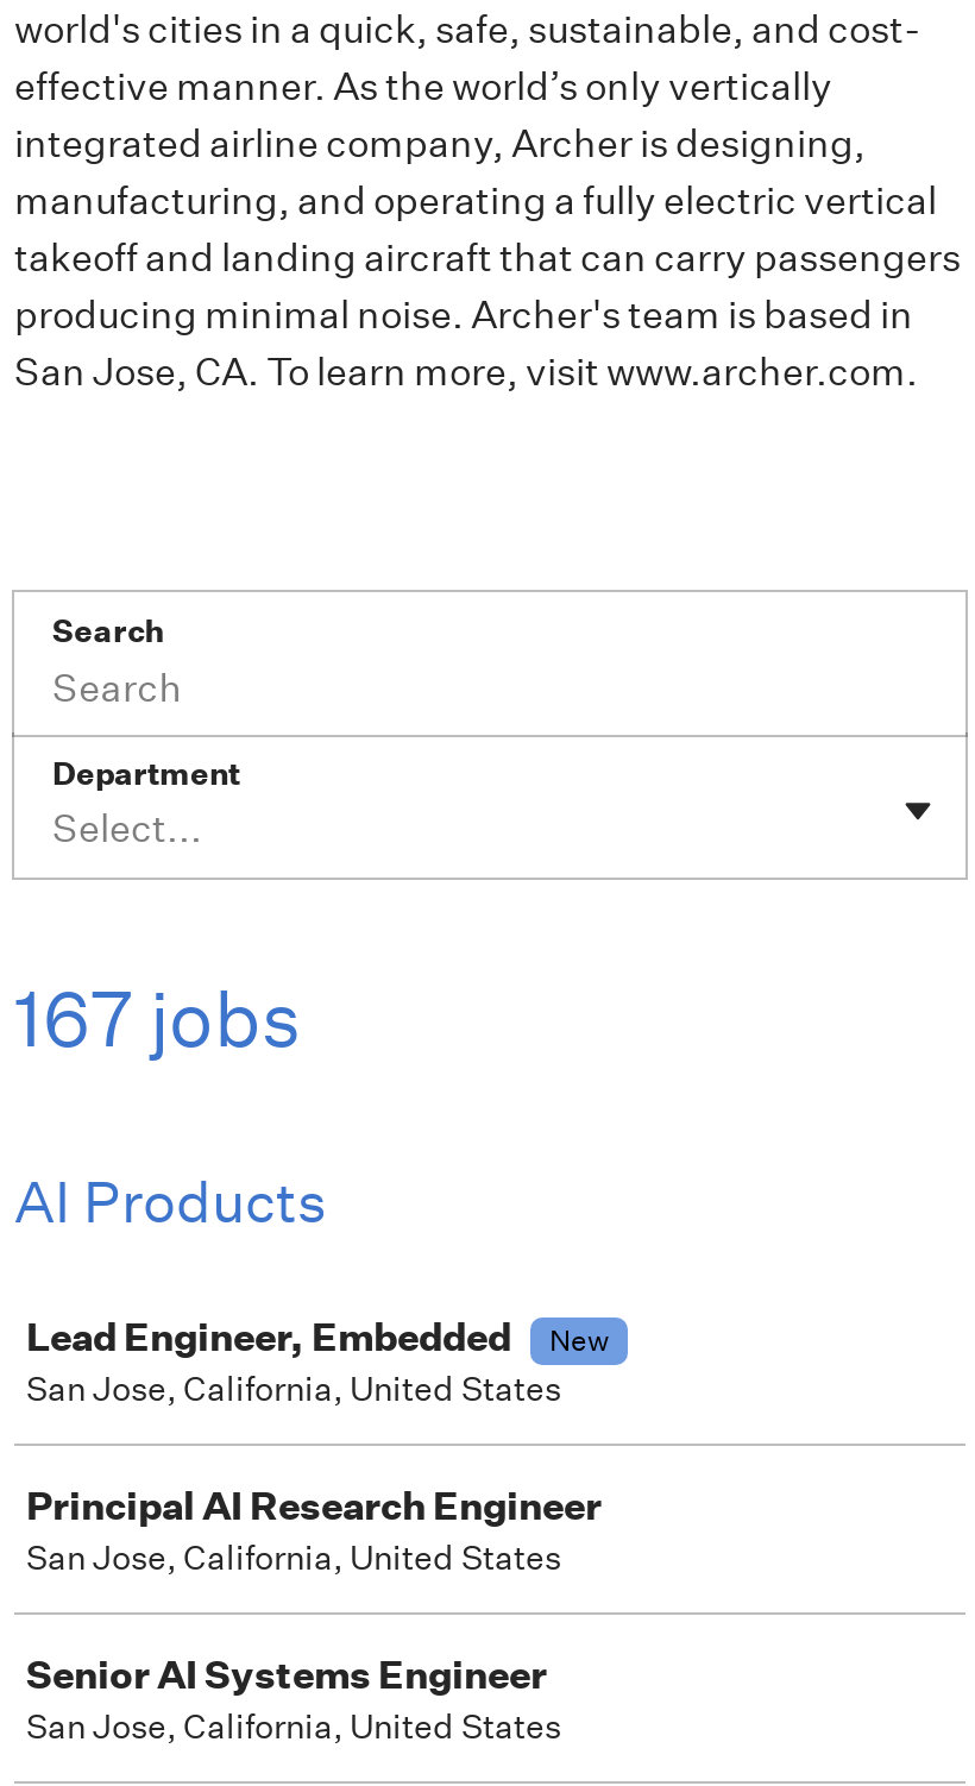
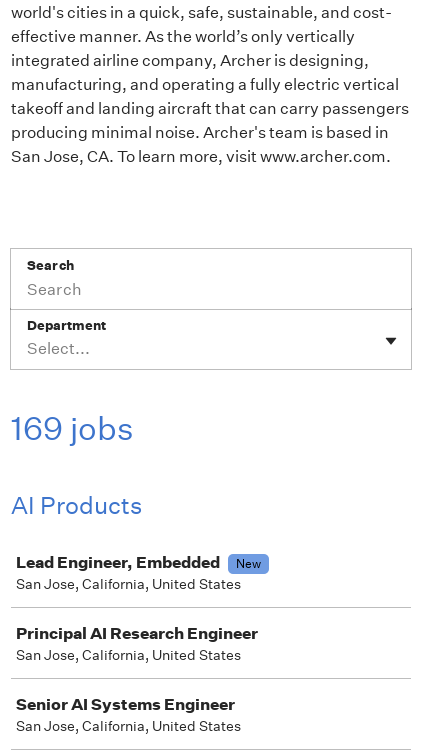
[14,973,302,1065] 167 jobs -> [11,409,134,448] 169 jobs

